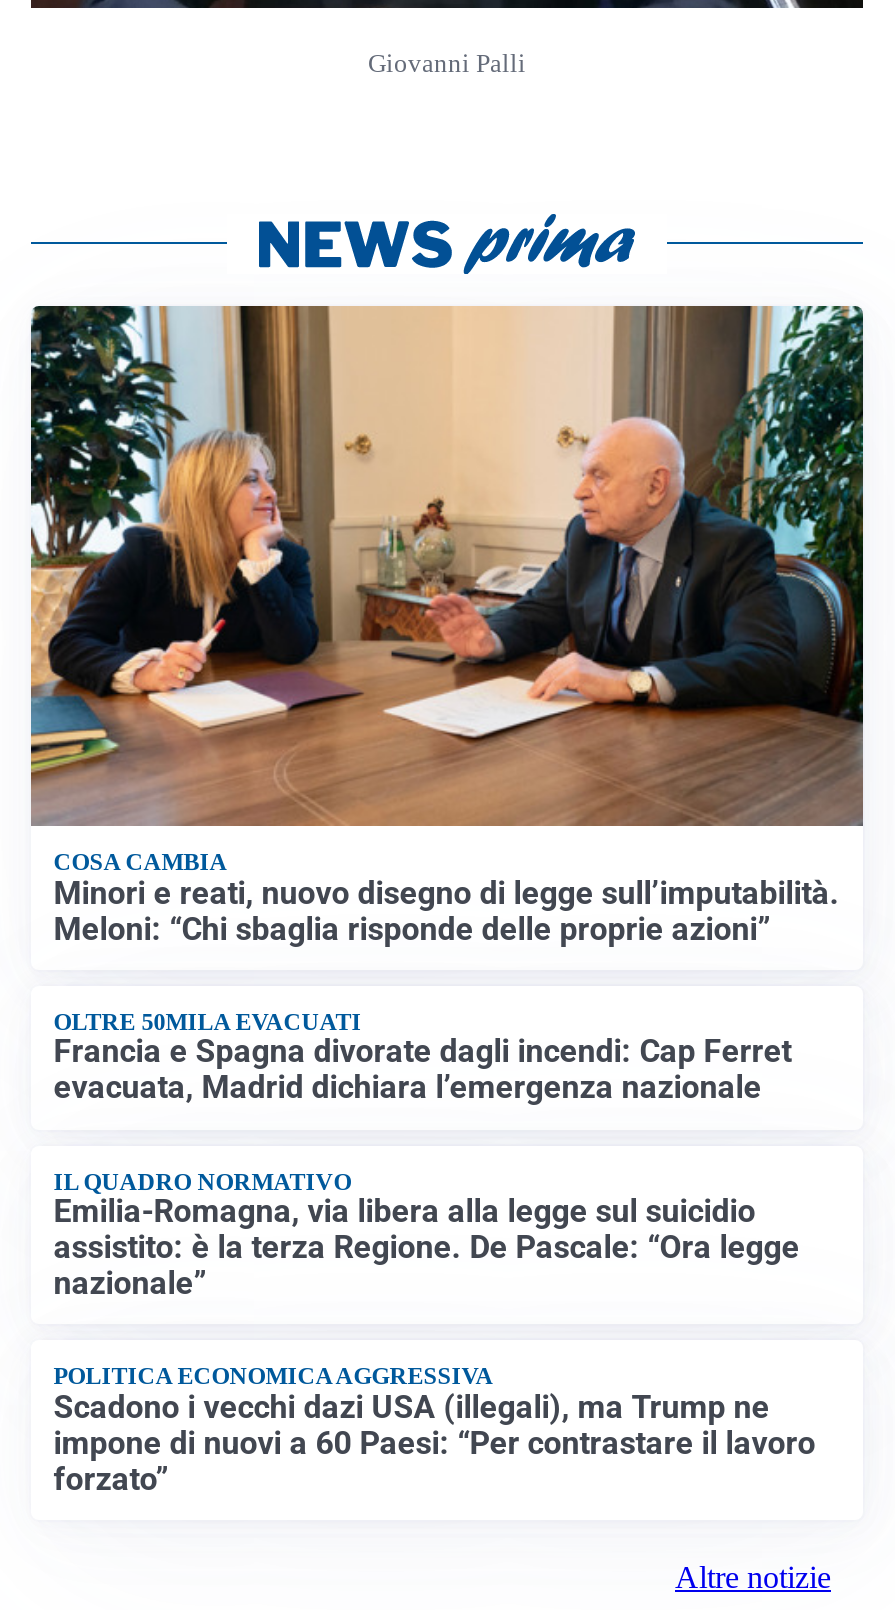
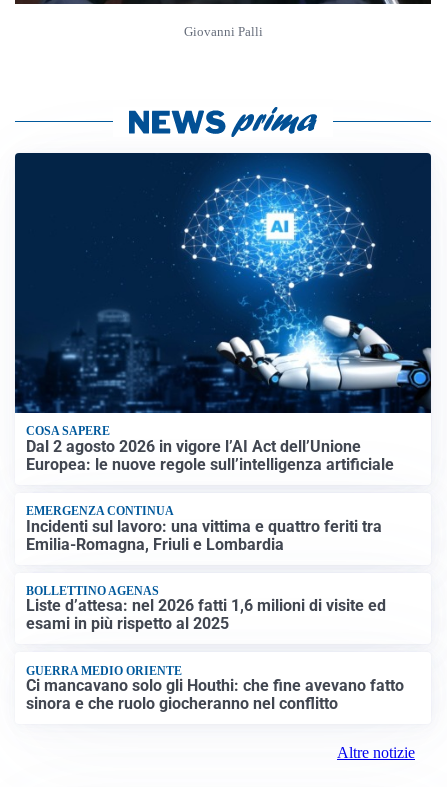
[29,304,865,948] [image] | COSA CAMBIA | Minori e reati, nuovo disegno di legge sull’imputabilità. | Meloni: “Chi sbaglia risponde delle proprie azioni” -> [14,152,432,474] [image] | COSA SAPERE | Dal 2 agosto 2026 in vigore l’AI Act dell’Unione | Europea: le nuove regole sull’intelligenza artificiale
[53,1008,791,1107] OLTRE 50MILA EVACUATI | Francia e Spagna divorate dagli incendi: Cap Ferret | evacuata, Madrid dichiara l’emergenza nazionale -> [26,504,382,553] EMERGENZA CONTINUA | Incidenti sul lavoro: una vittima e quattro feriti tra | Emilia-Romagna, Friuli e Lombardia
[53,1168,799,1303] IL QUADRO NORMATIVO | Emilia-Romagna, via libera alla legge sul suicidio | assistito: è la terza Regione. De Pascale: “Ora legge | nazionale” -> [26,584,386,633] BOLLETTINO AGENAS | Liste d’attesa: nel 2026 fatti 1,6 milioni di visite ed | esami in più rispetto al 2025
[53,1363,815,1498] POLITICA ECONOMICA AGGRESSIVA | Scadono i vecchi dazi USA (illegali), ma Trump ne | impone di nuovi a 60 Paesi: “Per contrastare il lavoro | forzato” -> [26,664,404,713] GUERRA MEDIO ORIENTE | Ci mancavano solo gli Houthi: che fine avevano fatto | sinora e che ruolo giocheranno nel conflitto

